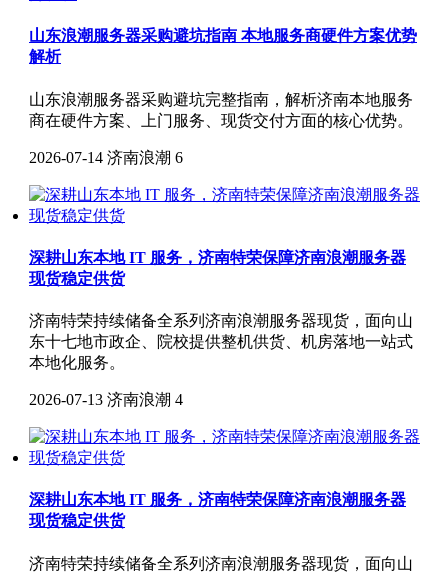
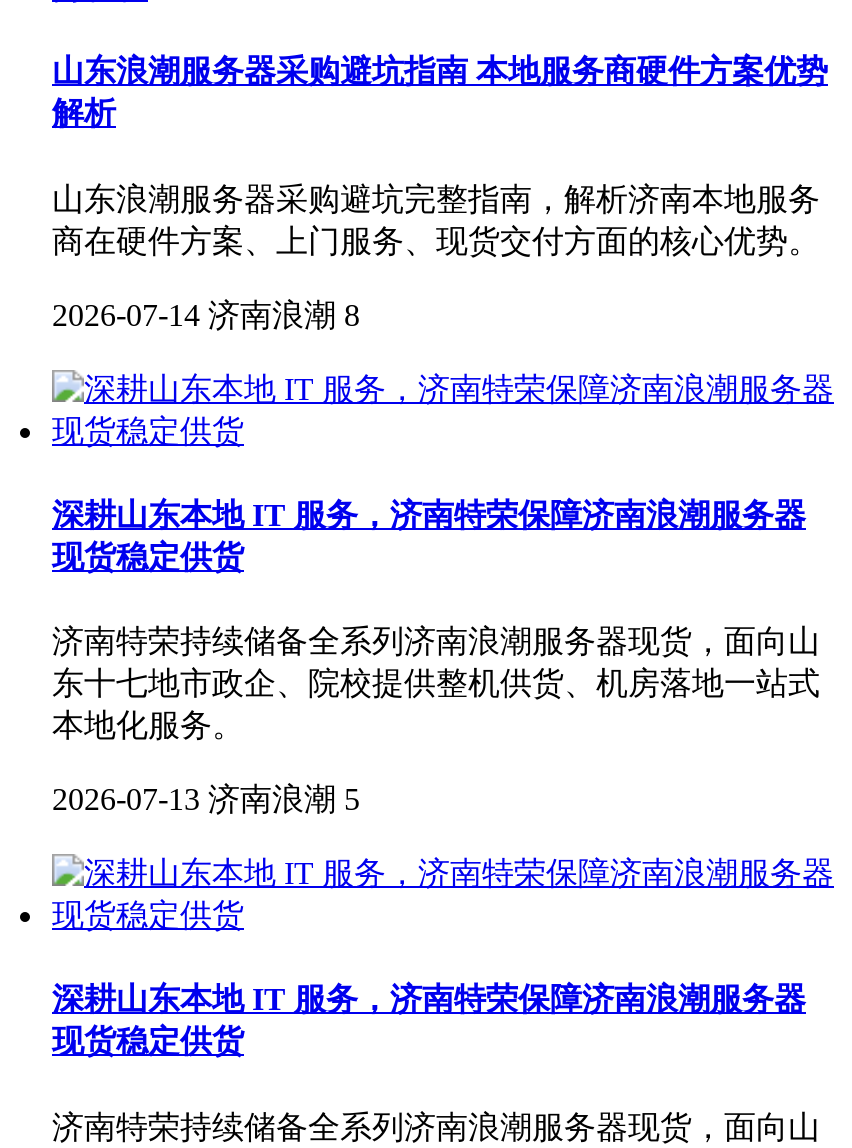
[29,149,183,166] 2026-07-14 济南浪潮 6 -> [52,297,360,331] 2026-07-14 济南浪潮 8
[29,391,183,408] 2026-07-13 济南浪潮 4 -> [52,782,360,816] 2026-07-13 济南浪潮 5

